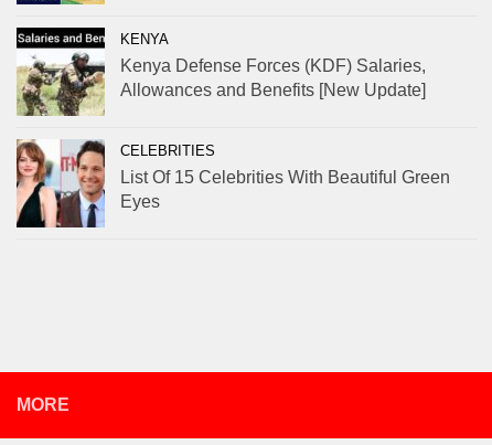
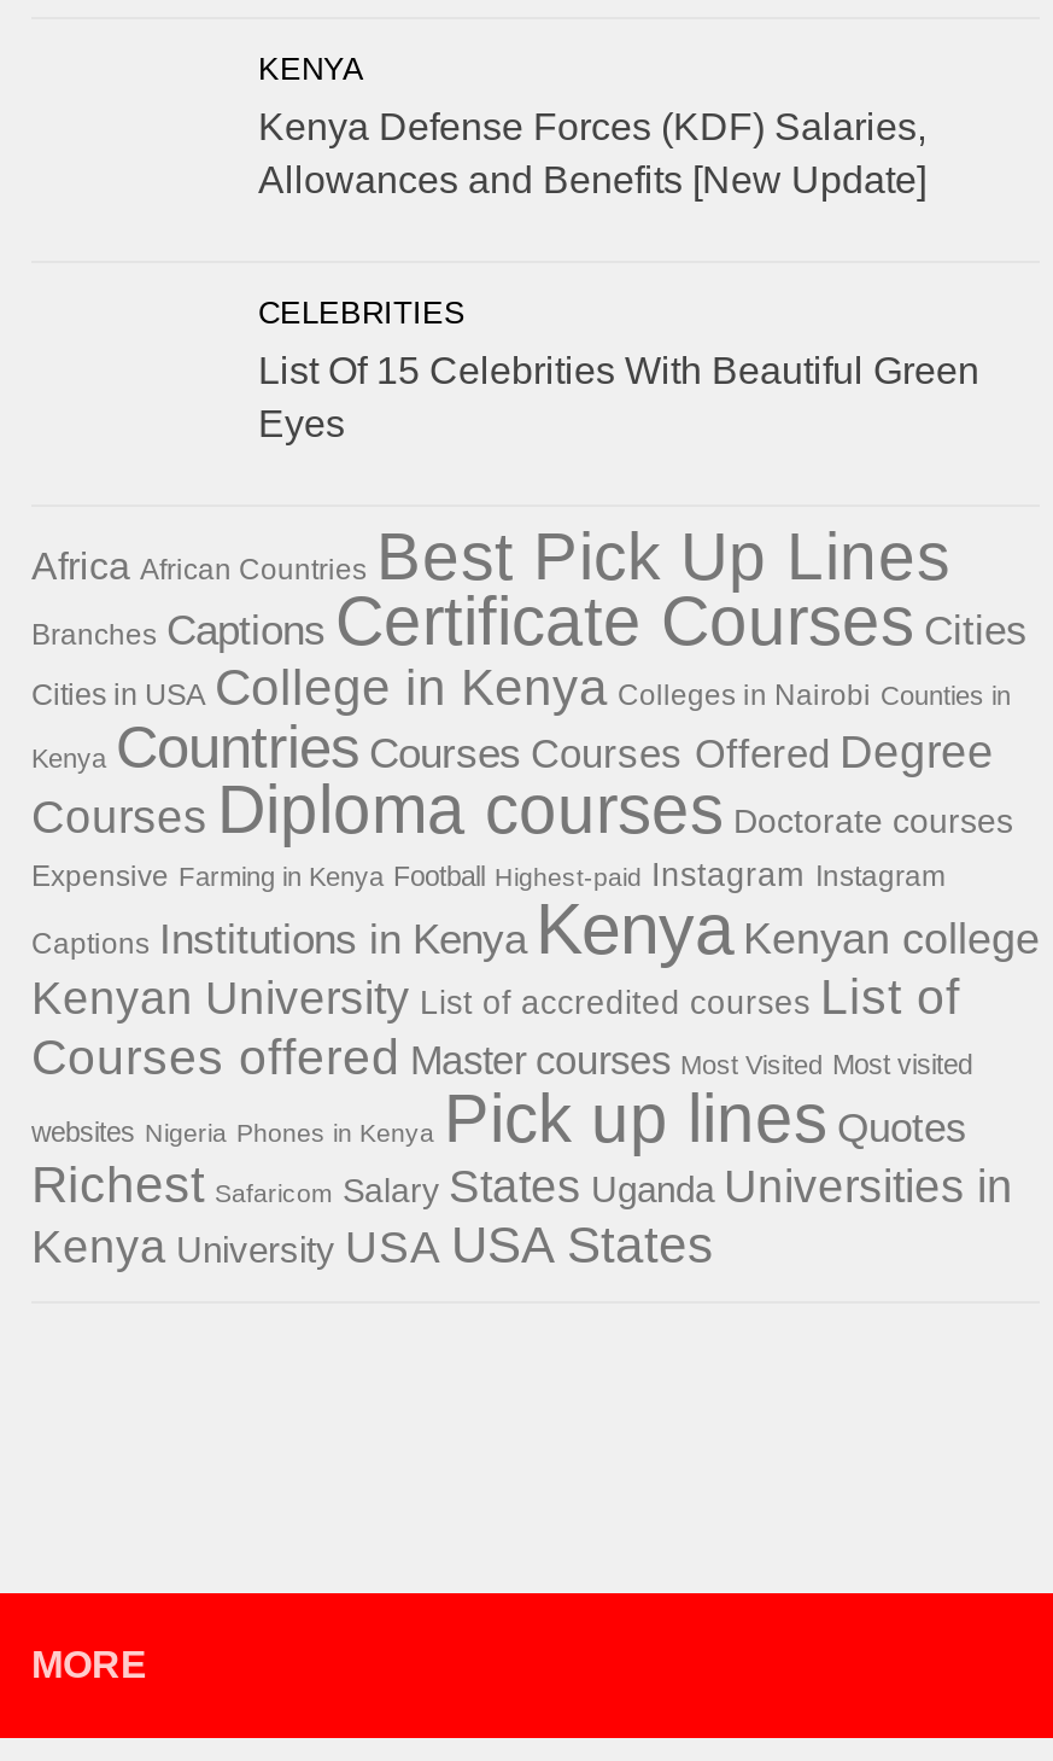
[15,27,106,117] [image] -> none
[15,138,106,202] [image] -> none
none -> [31,520,1040,1273] Africa African Countries Best Pick Up Lines | Branches Captions Certificate Courses Cities | Cities in USA College in Kenya Colleges in Nairobi Counties in | Kenya Countries Courses Courses Offered Degree | Courses Diploma courses Doctorate courses | Expensive Farming in Kenya Football Highest-paid Instagram Instagram | Captions Institutions in Kenya Kenya Kenyan college | Kenyan University List of accredited courses List of | Courses offered Master courses Most Visited Most visited | websites Nigeria Phones in Kenya Pick up lines Quotes | Richest Safaricom Salary States Uganda Universities in | Kenya University USA USA States

